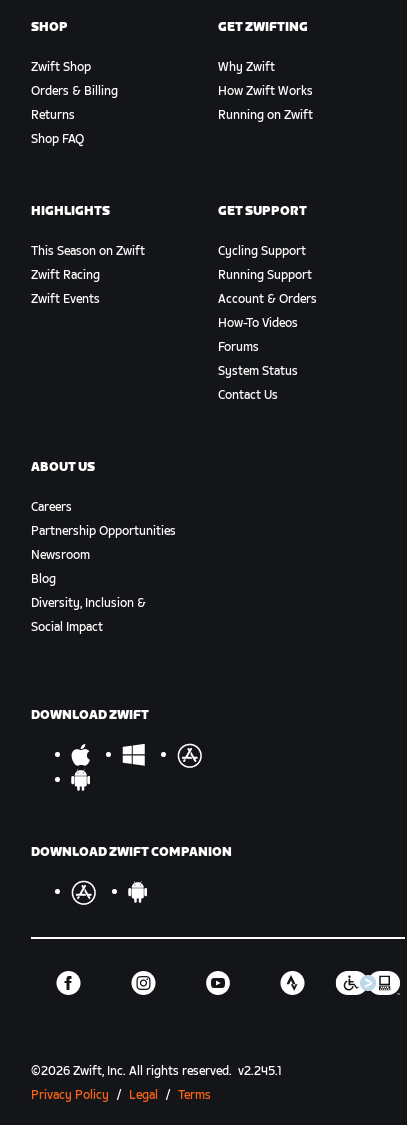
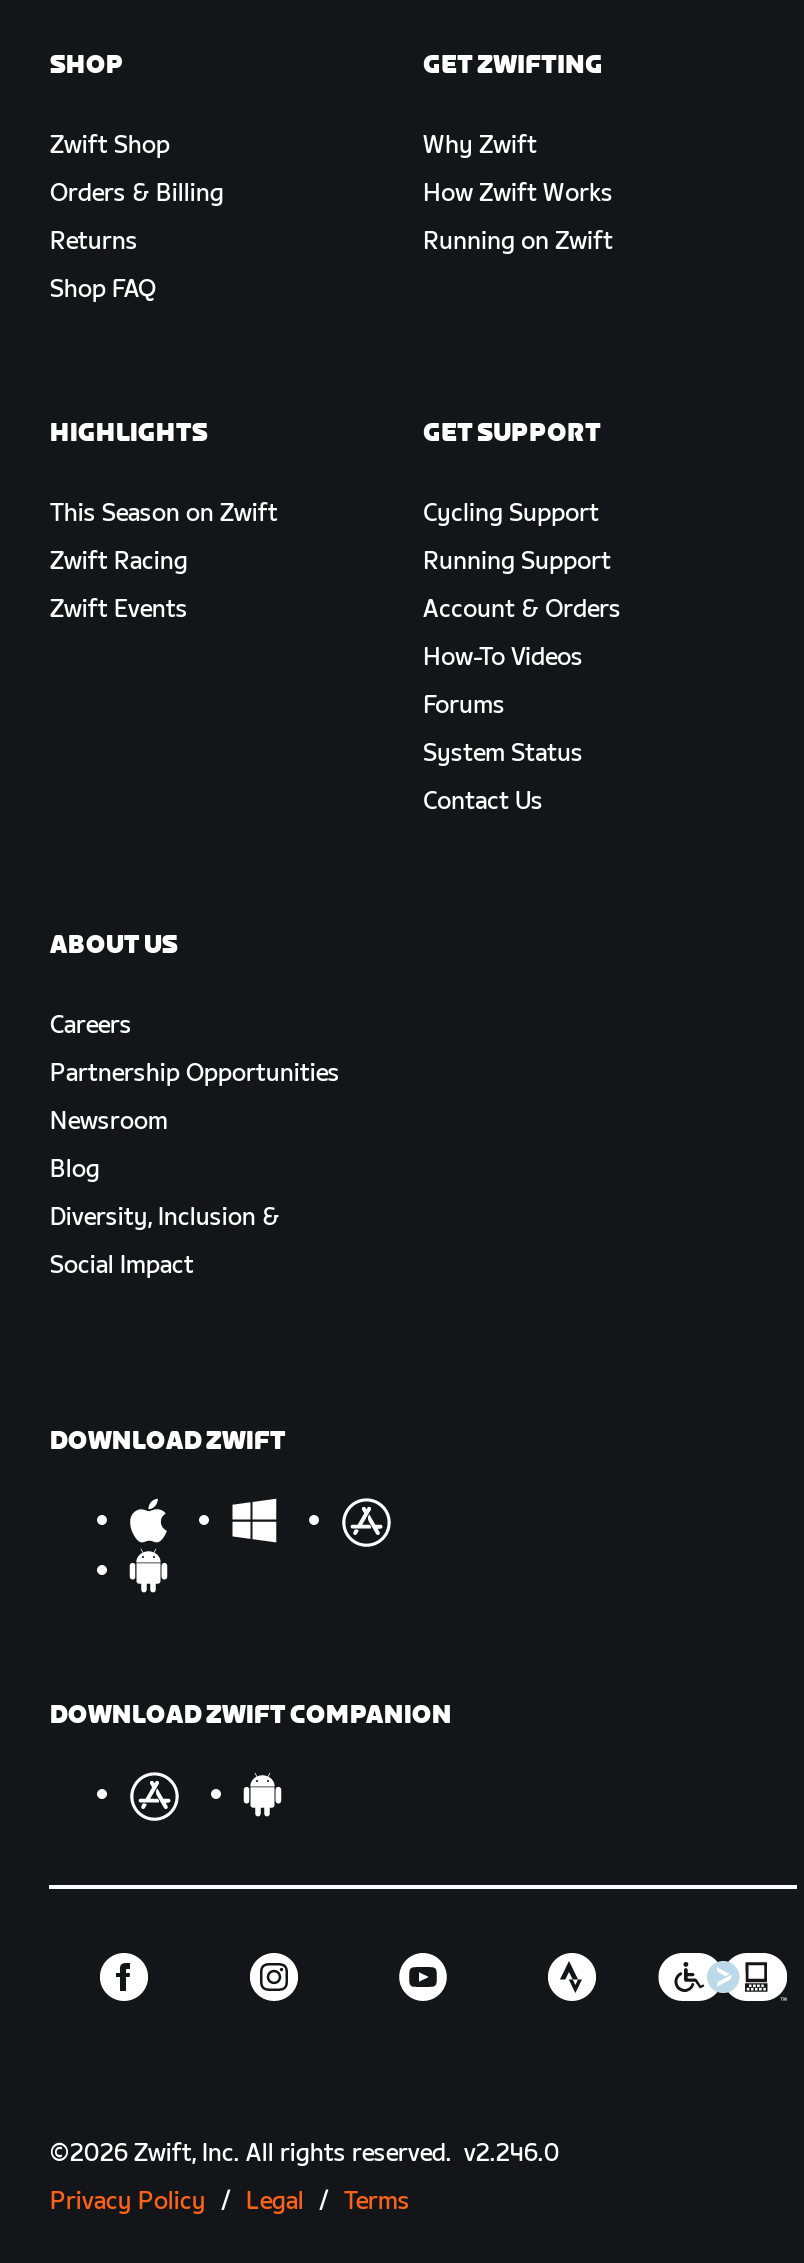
[31,1064,282,1079] ©2026 Zwift, Inc. All rights reserved. v2.245.1 -> [50,2139,560,2169] ©2026 Zwift, Inc. All rights reserved. v2.246.0

